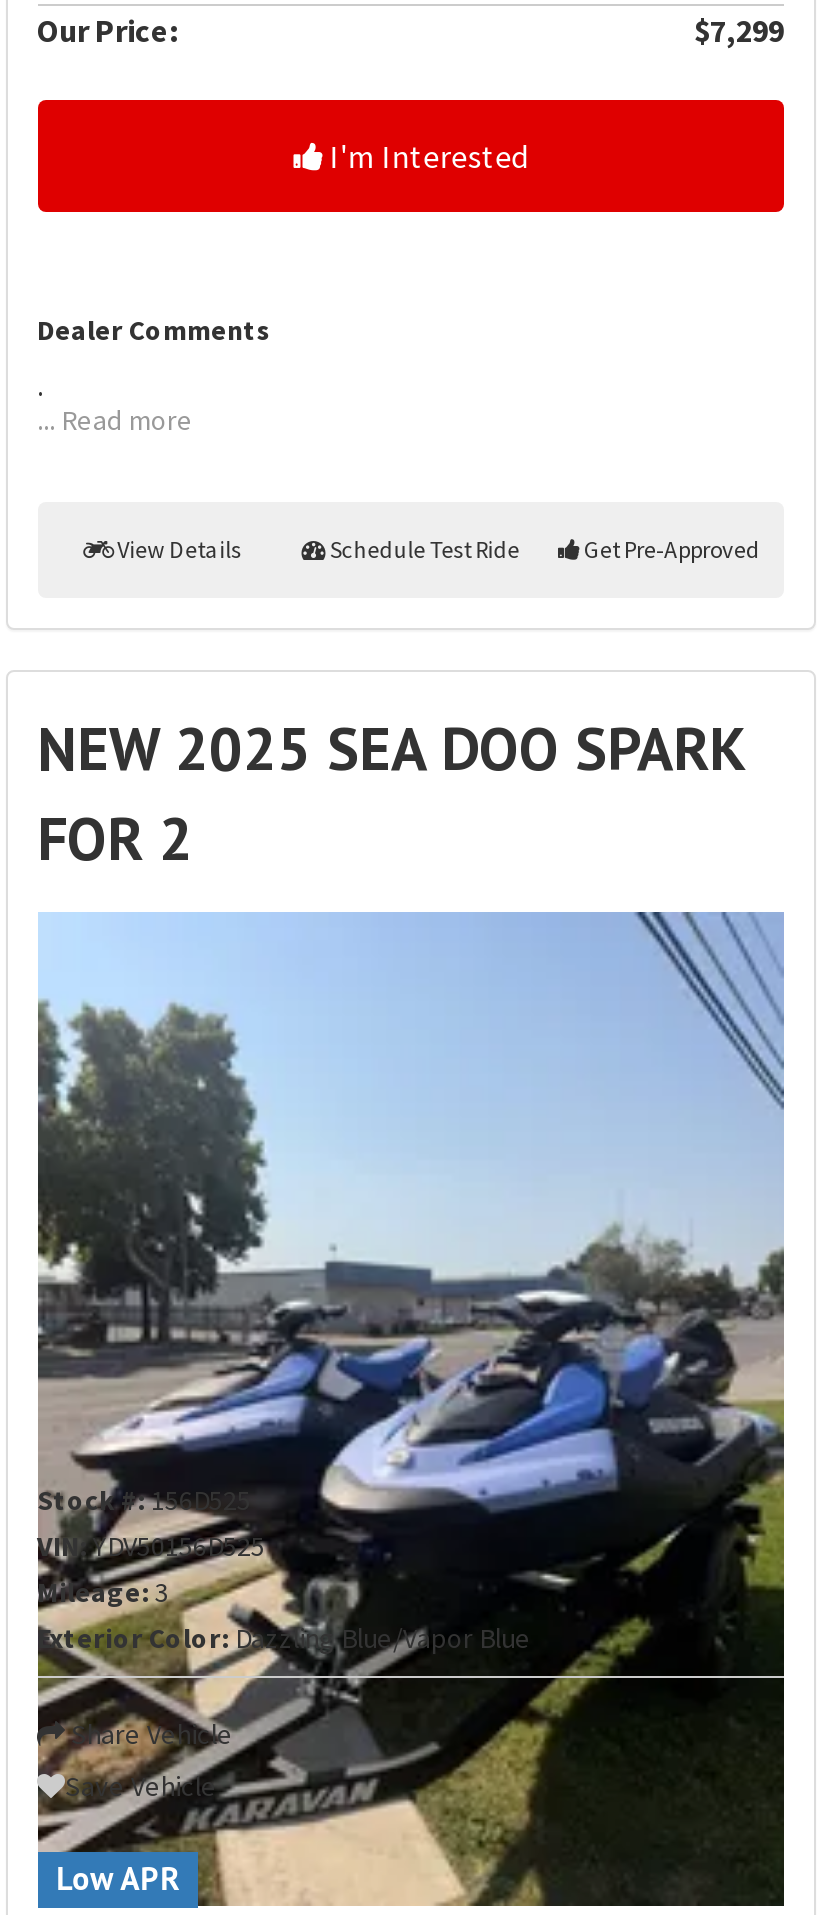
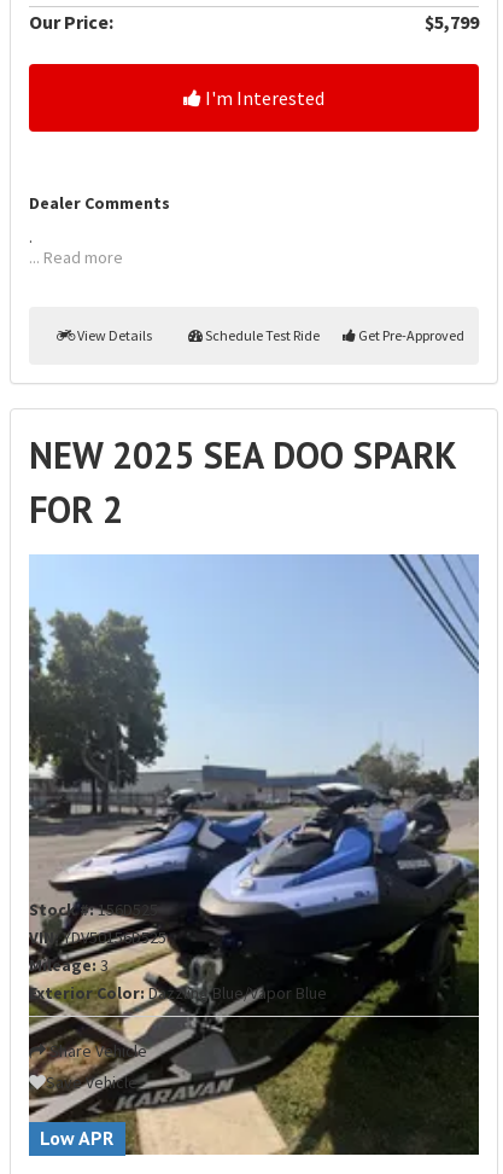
[694,10,784,50] $7,299 -> [425,10,479,34] $5,799

